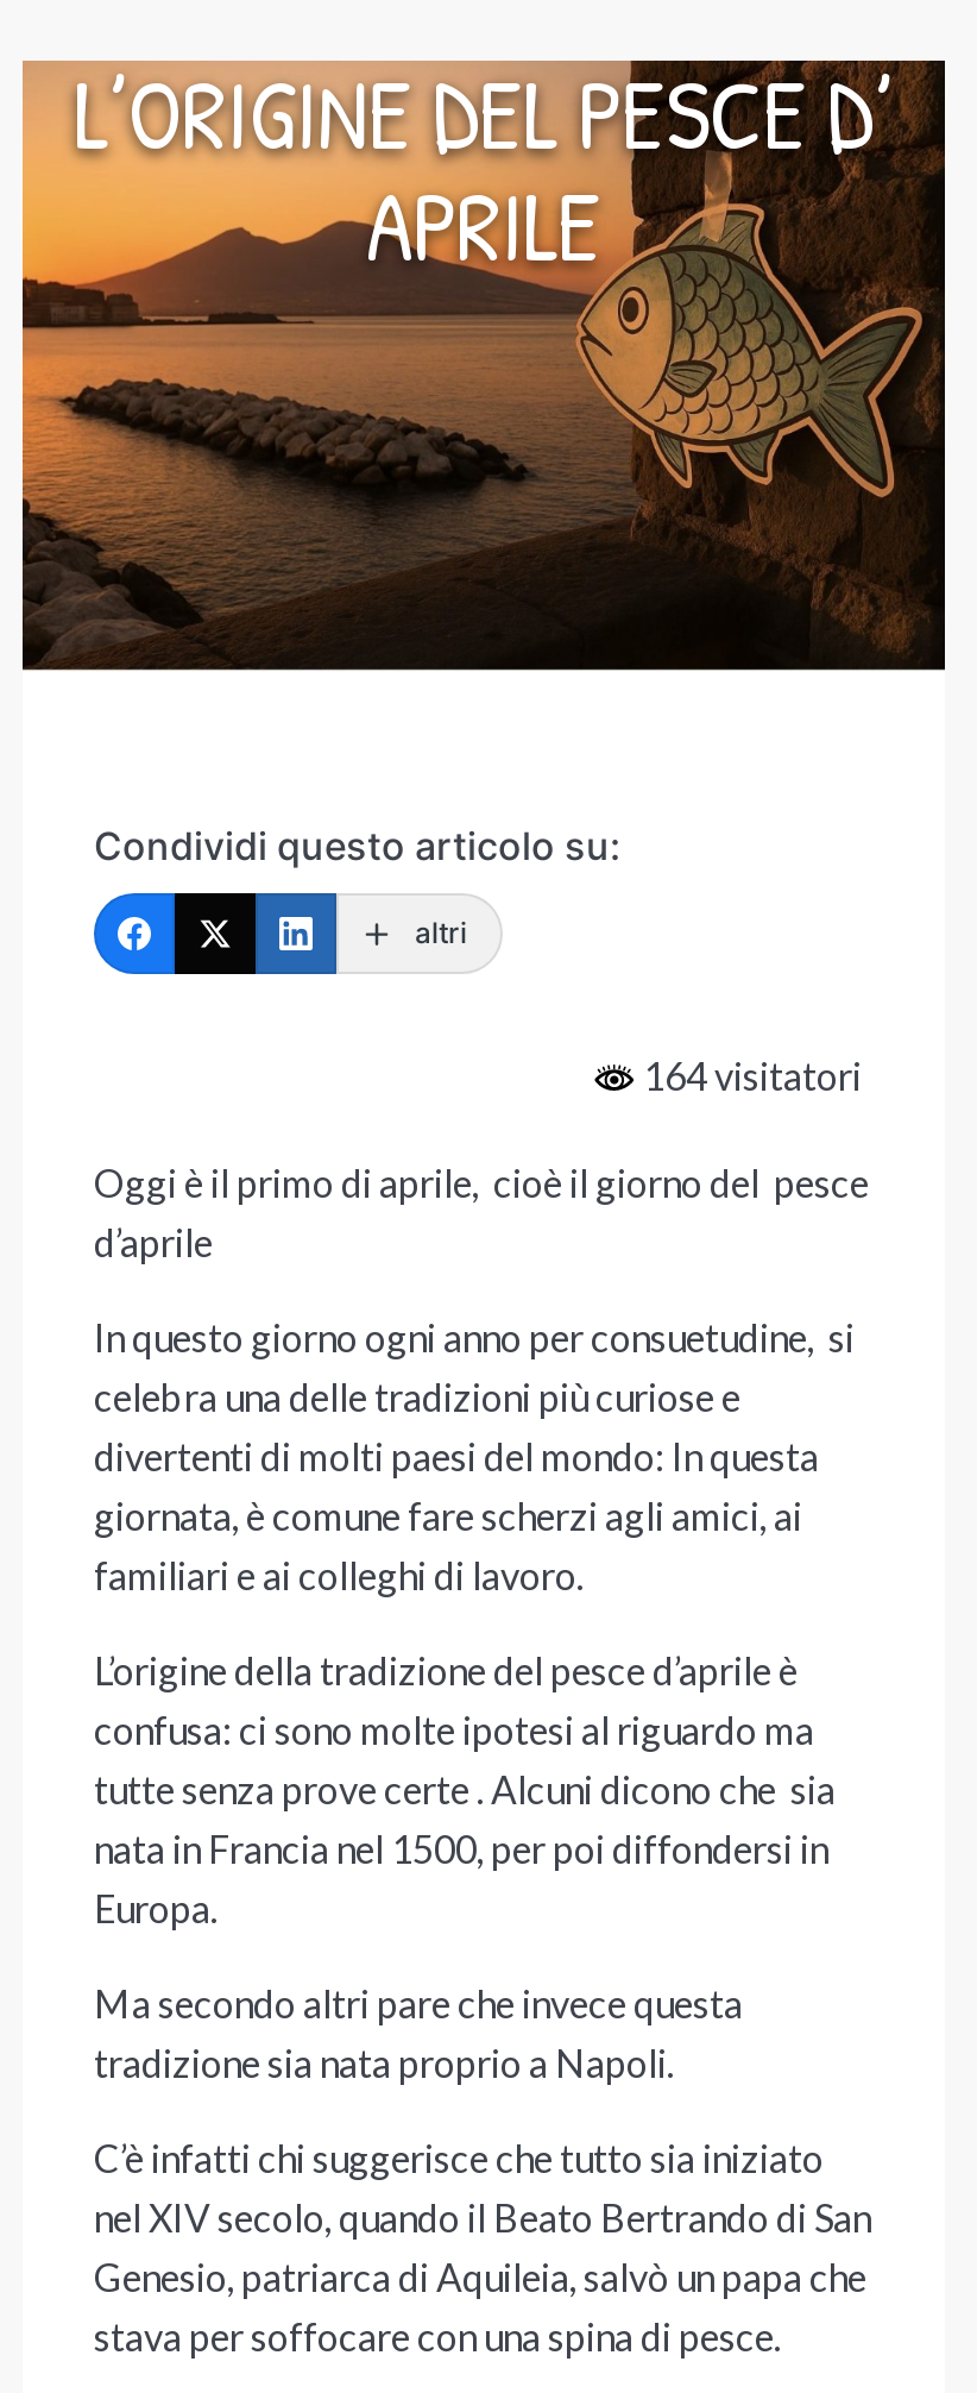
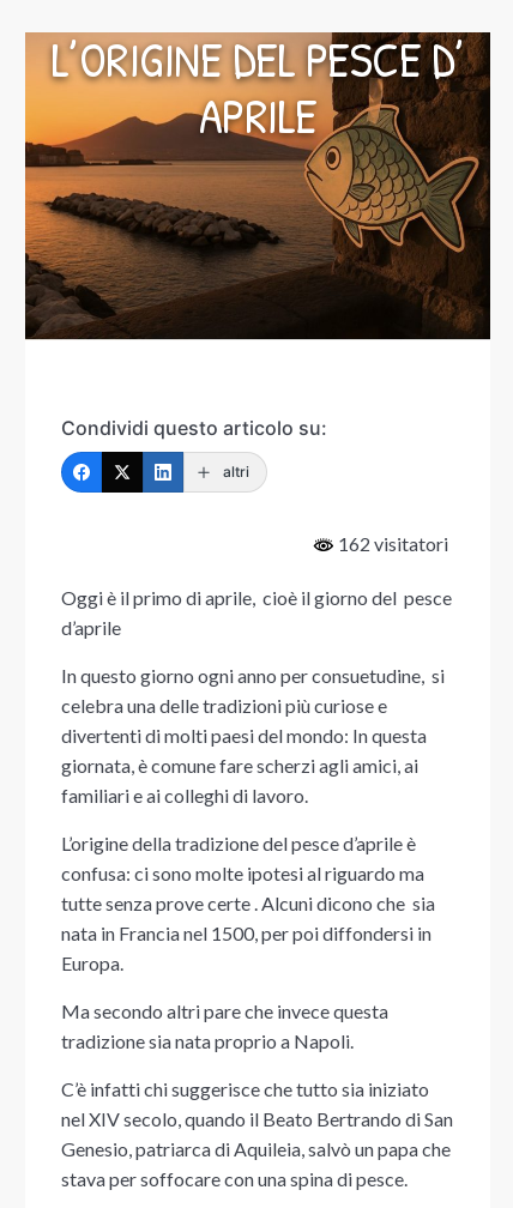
[636,1051,862,1097] 164 visitatori -> [334,532,448,554] 162 visitatori

